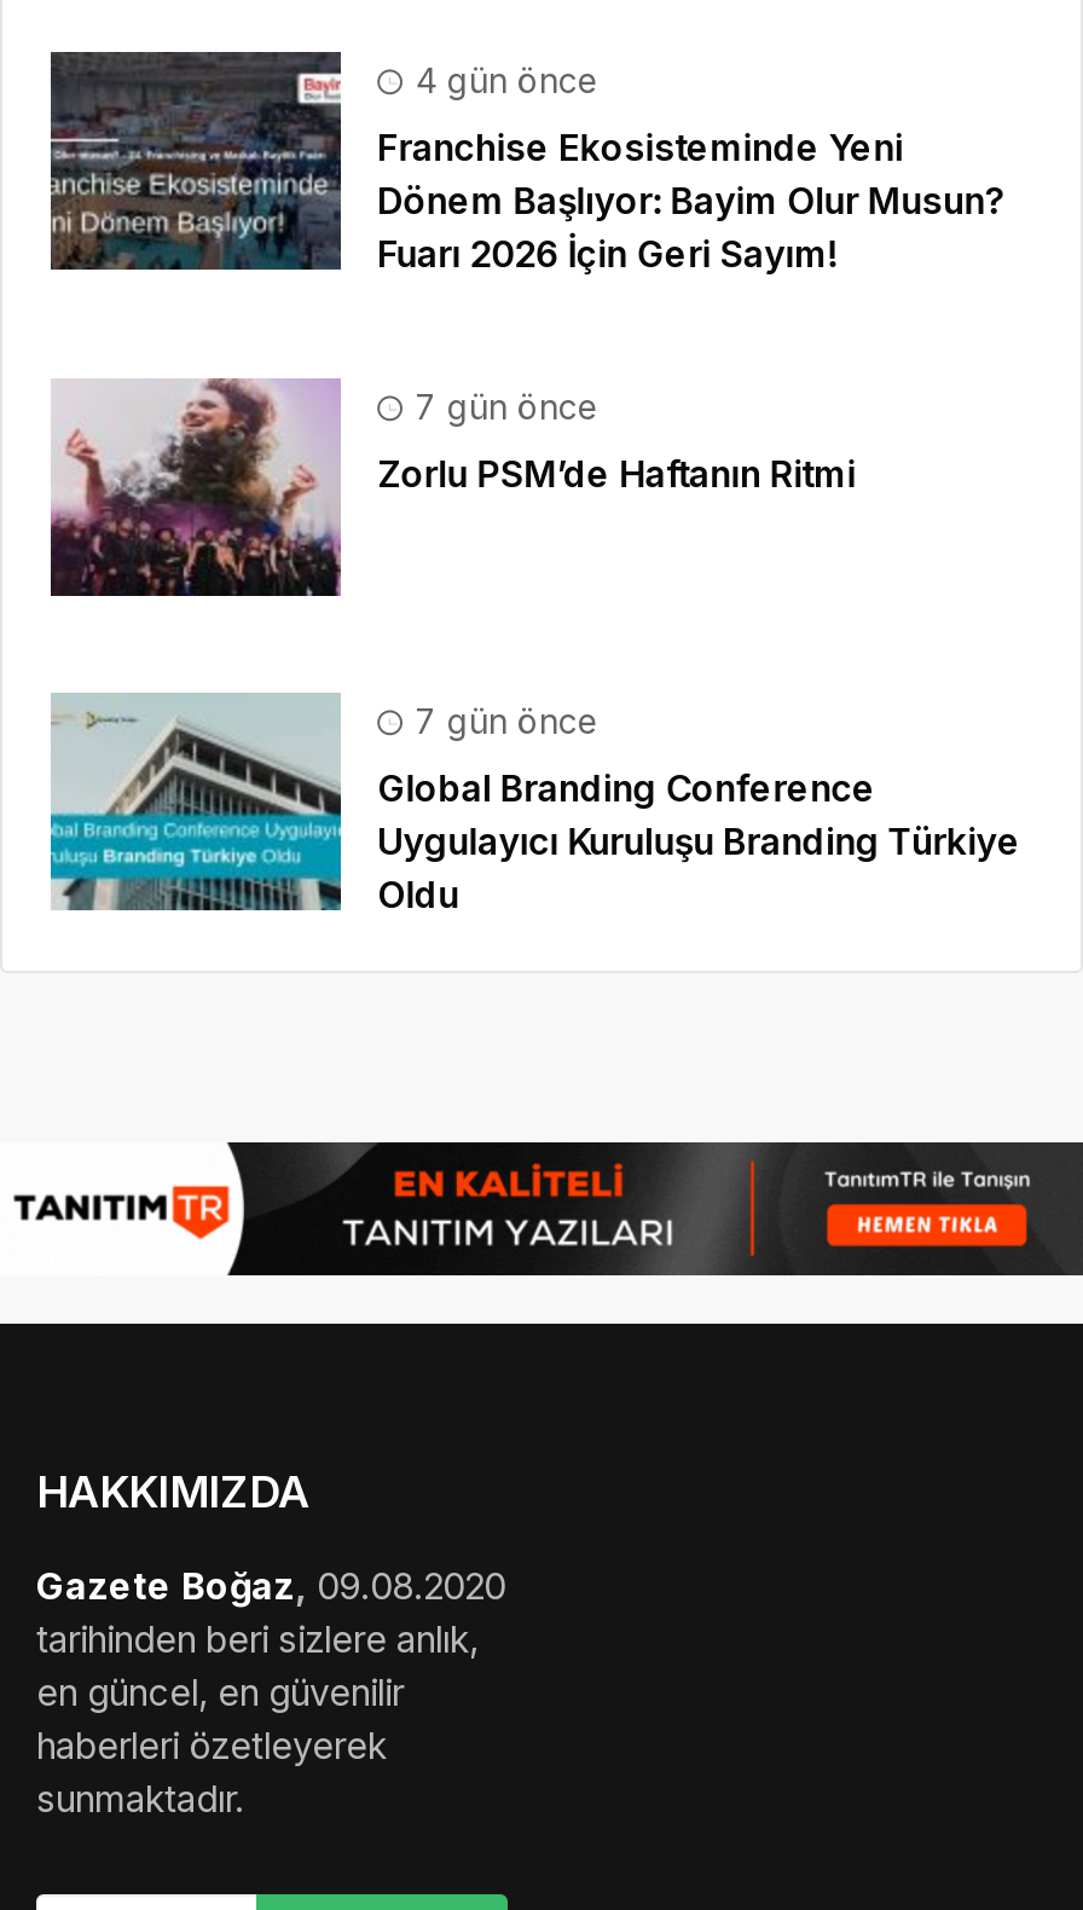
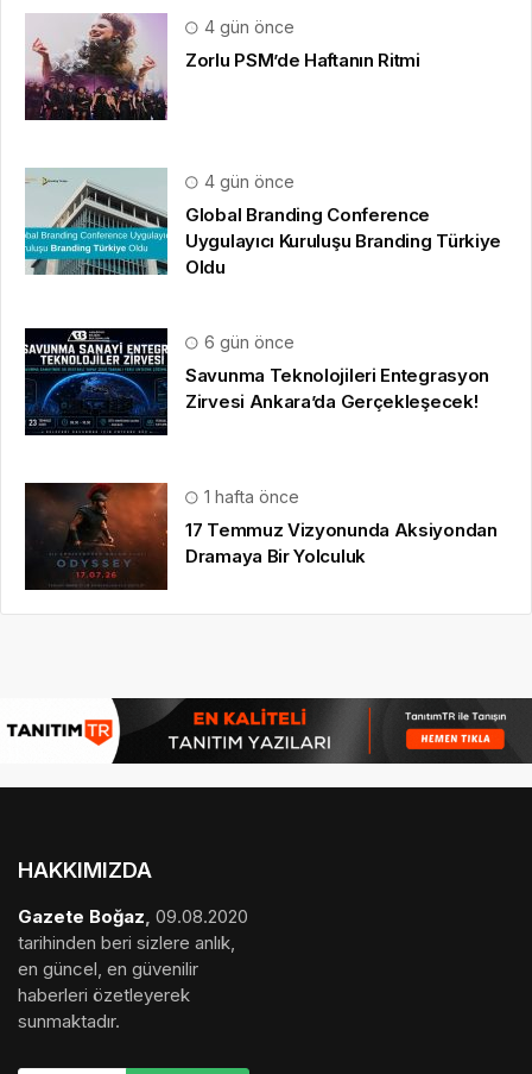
[48,50,1006,427] [image] | Franchise Ekosisteminde Yeni | Dönem Başlıyor: Bayim Olur Musun? | Fuarı 2026 İçin Geri Sayım! | 7 gün önce -> none
moved [48,374,856,598] -> [24,11,420,121]: [image] | Zorlu PSM’de Haftanın Ritmi
moved [46,693,1021,918] -> [23,168,501,278]: [image] | Global Branding Conference | Uygulayıcı Kuruluşu Branding Türkiye | Oldu
[406,700,600,741] 7 gün önce -> [199,171,294,191] 4 gün önce
none -> [24,327,489,436] [image] | 6 gün önce | Savunma Teknolojileri Entegrasyon | Zirvesi Ankara’da Gerçekleşecek!
none -> [24,478,497,591] [image] | 1 hafta önce | 17 Temmuz Vizyonunda Aksiyondan | Dramaya Bir Yolculuk

